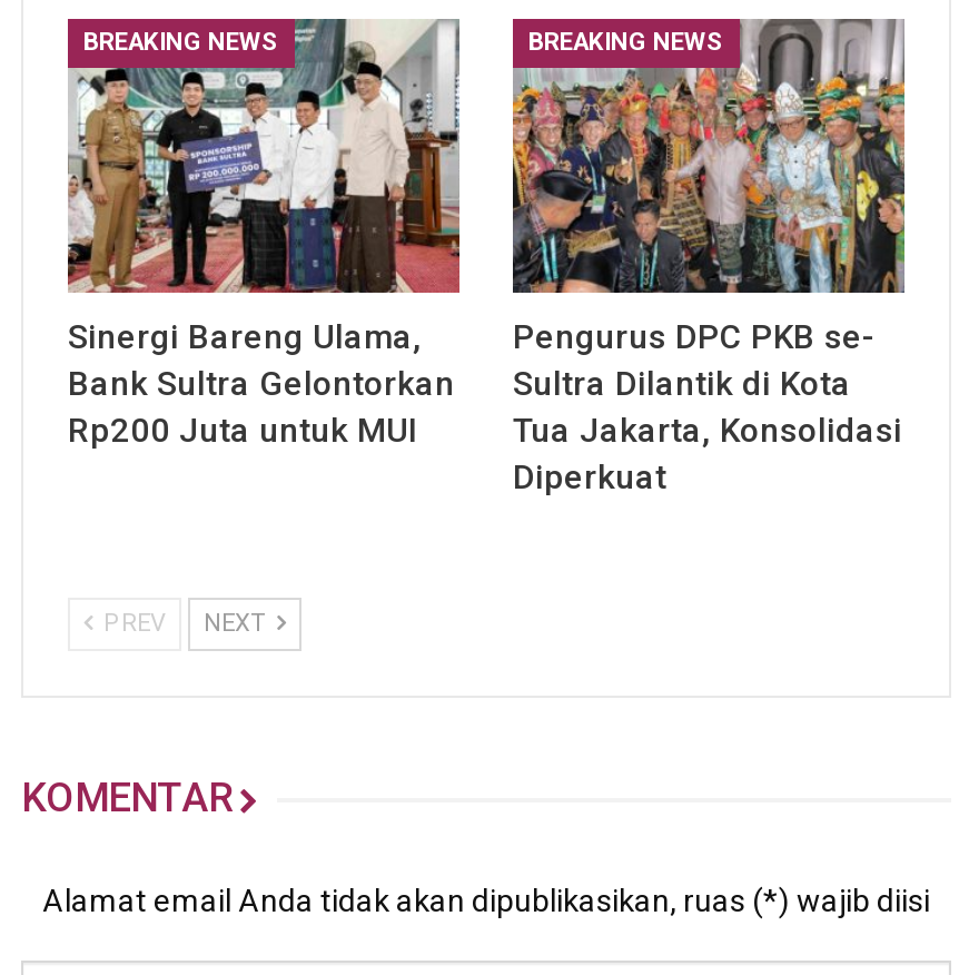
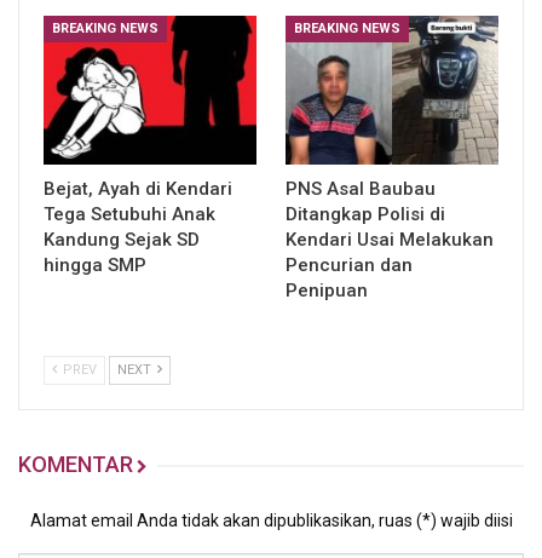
[66,17,462,451] [image] | Sinergi Bareng Ulama, | Bank Sultra Gelontorkan | Rp200 Juta untuk MUI -> [42,15,258,276] [image] | Bejat, Ayah di Kendari | Tega Setubuhi Anak | Kandung Sejak SD | hingga SMP
[513,19,904,498] [image] | Pengurus DPC PKB se- | Sultra Dilantik di Kota | Tua Jakarta, Konsolidasi | Diperkuat -> [286,16,498,302] [image] | PNS Asal Baubau | Ditangkap Polisi di | Kendari Usai Melakukan | Pencurian dan | Penipuan

